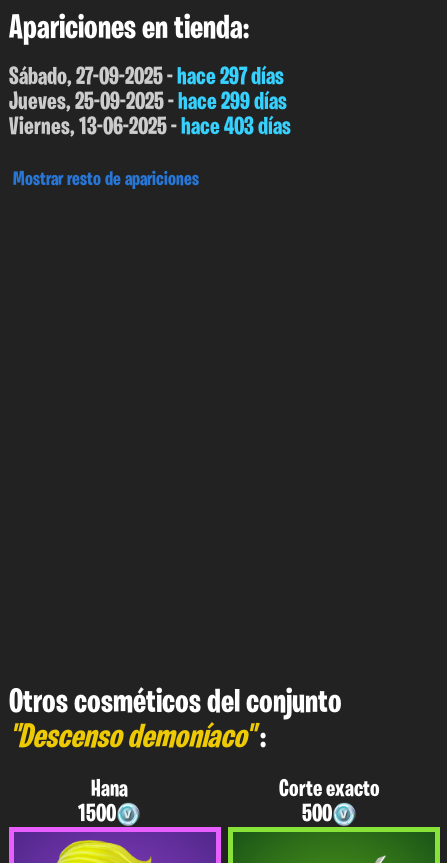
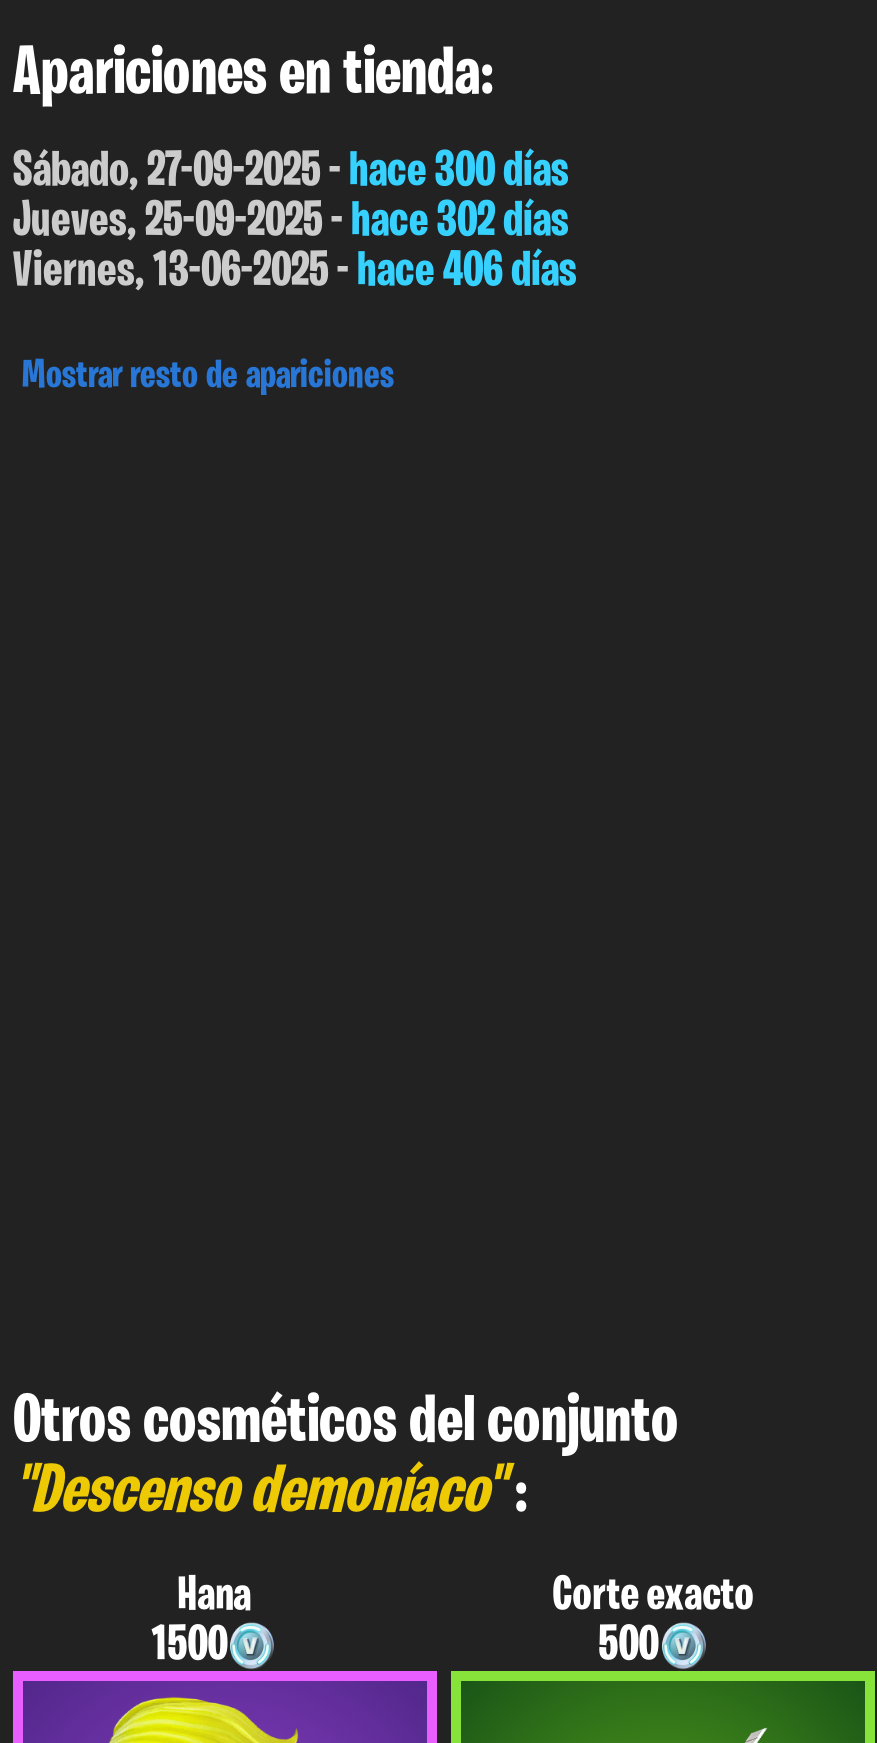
[9,65,284,90] Sábado, 27-09-2025 - hace 297 días -> [13,147,569,197] Sábado, 27-09-2025 - hace 300 días
[9,90,287,115] Jueves, 25-09-2025 - hace 299 días -> [13,197,569,247] Jueves, 25-09-2025 - hace 302 días
[9,115,291,140] Viernes, 13-06-2025 - hace 403 días -> [13,247,577,297] Viernes, 13-06-2025 - hace 406 días

